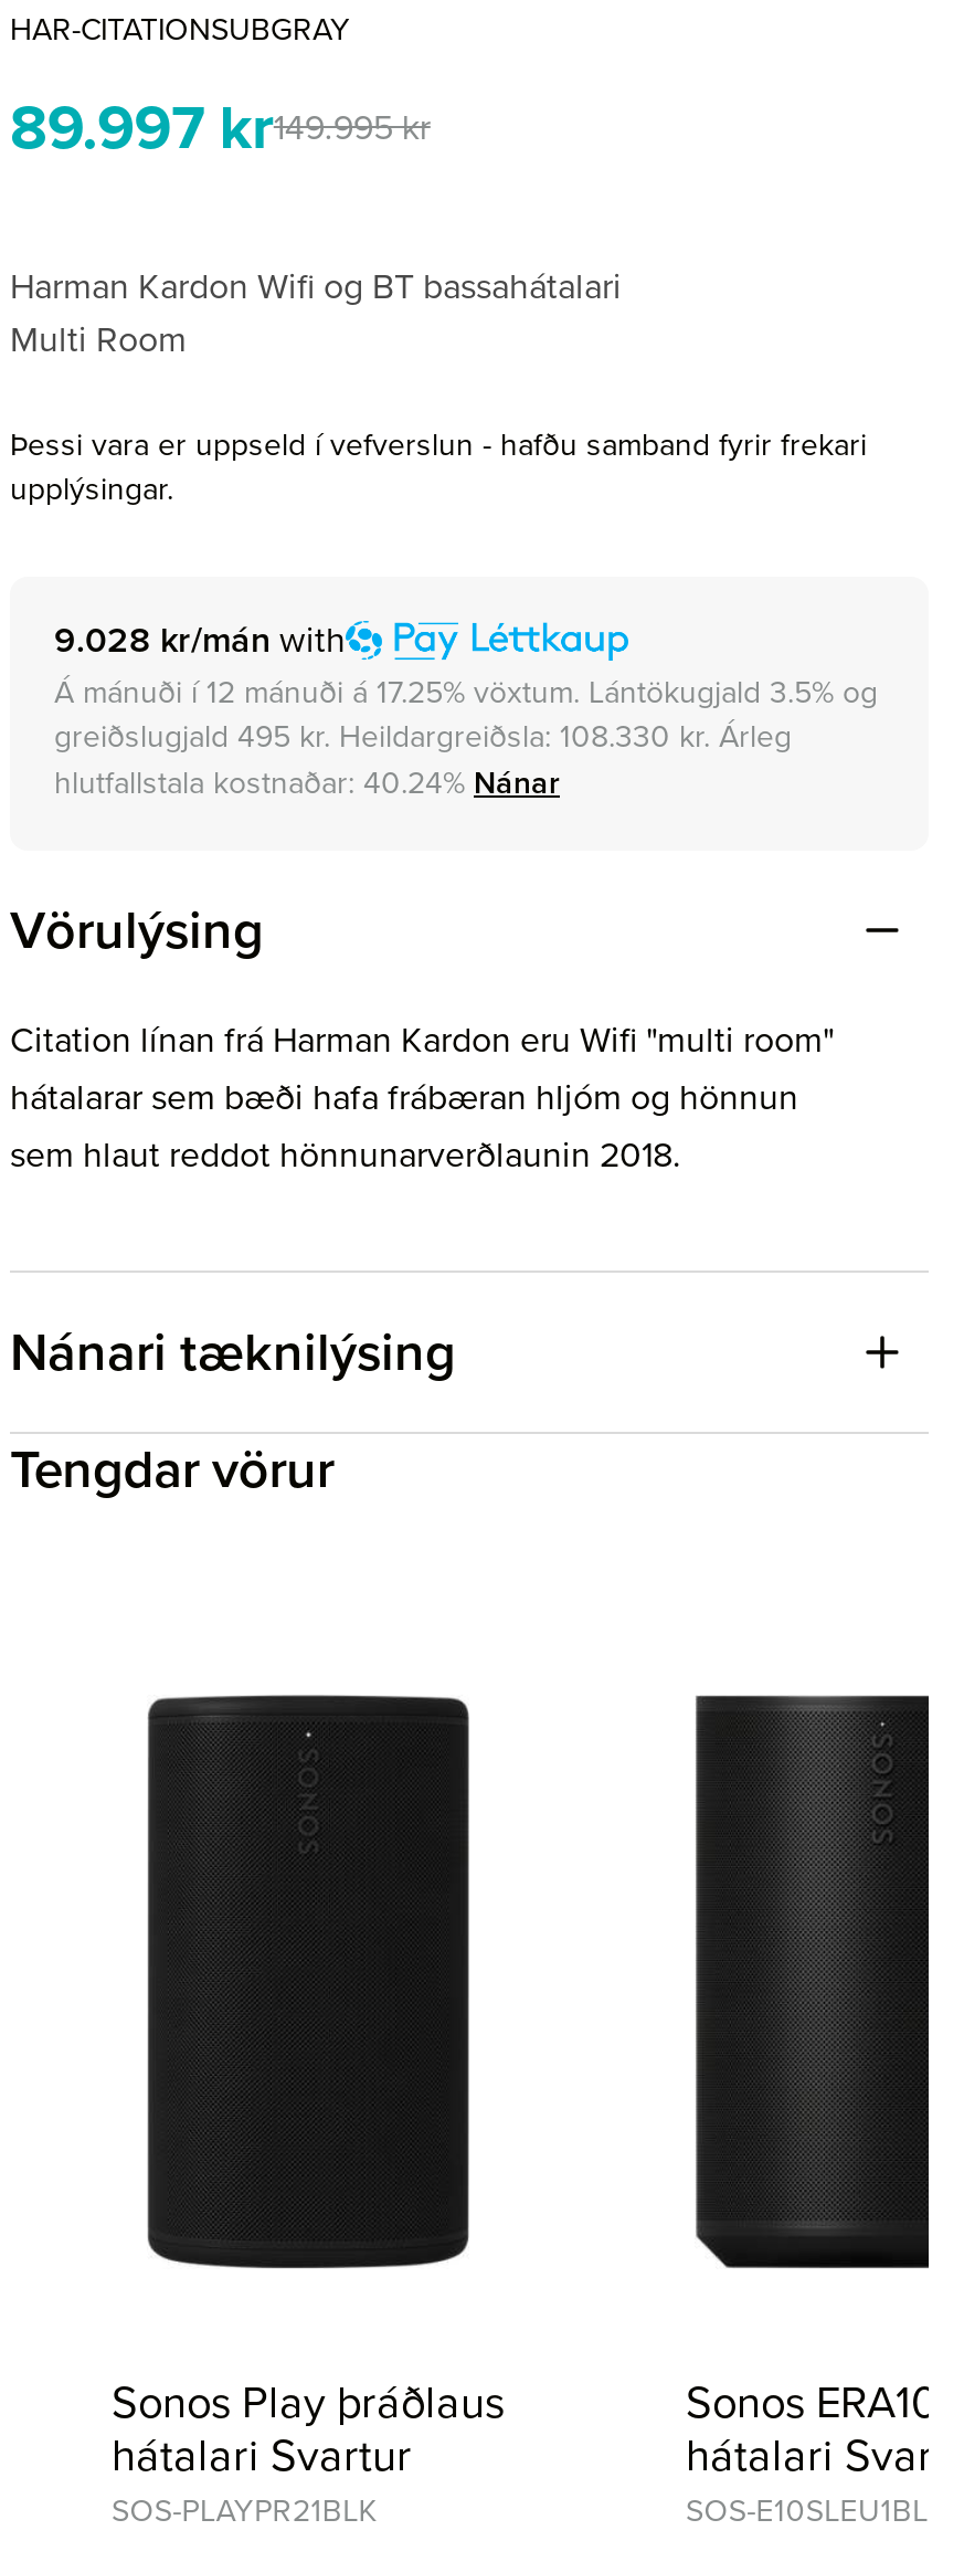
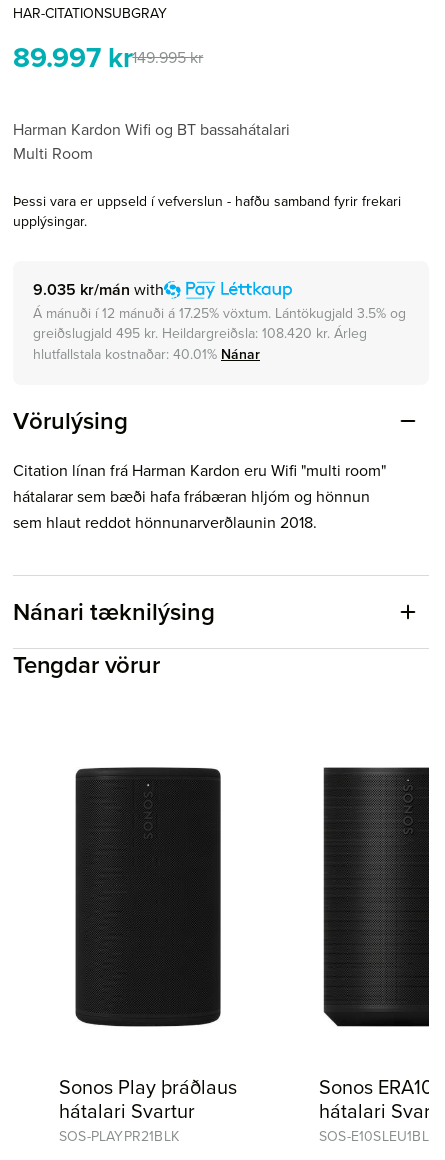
[54,614,346,665] 9.028 kr/mán with -> [33,278,164,301] 9.035 kr/mán with
[54,715,792,759] greiðslugjald 495 kr. Heildargreiðsla: 108.330 kr. Árleg -> [33,323,367,343] greiðslugjald 495 kr. Heildargreiðsla: 108.420 kr. Árleg
[54,761,560,805] hlutfallstala kostnaðar: 40.24% Nánar -> [33,344,260,364] hlutfallstala kostnaðar: 40.01% Nánar

